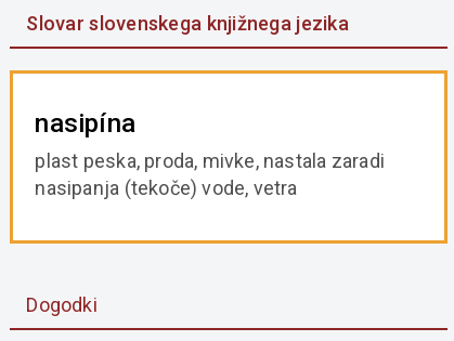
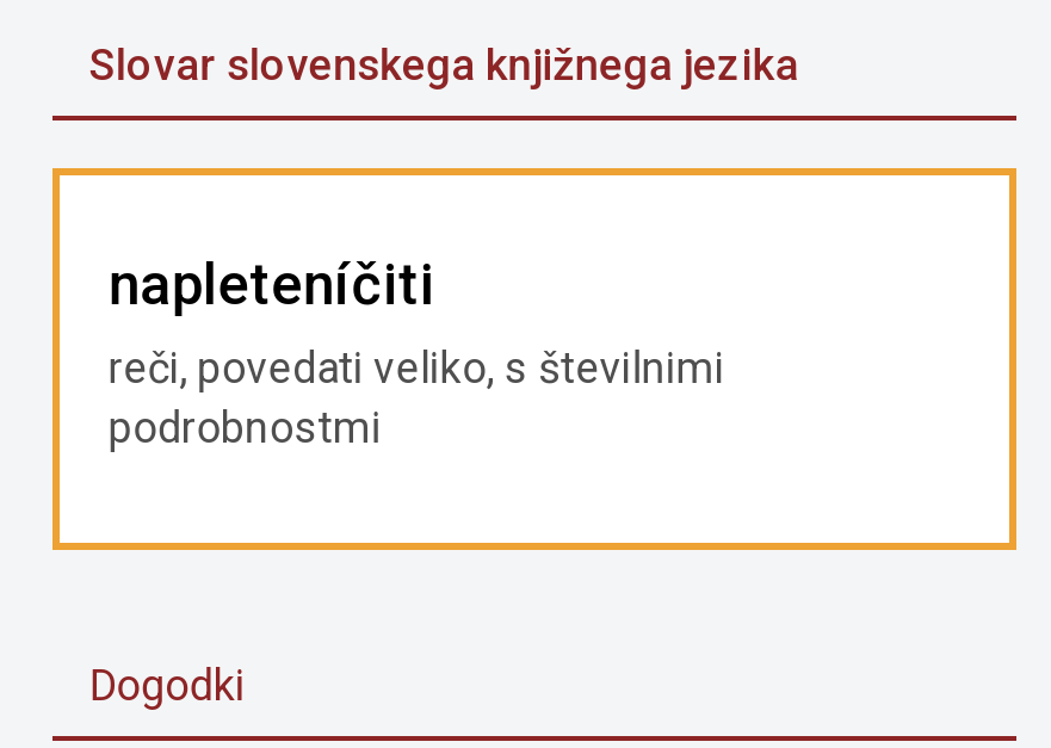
[35,108,385,199] nasipína | plast peska, proda, mivke, nastala zaradi | nasipanja (tekoče) vode, vetra -> [108,252,725,452] napleteníčiti | reči, povedati veliko, s številnimi | podrobnostmi

